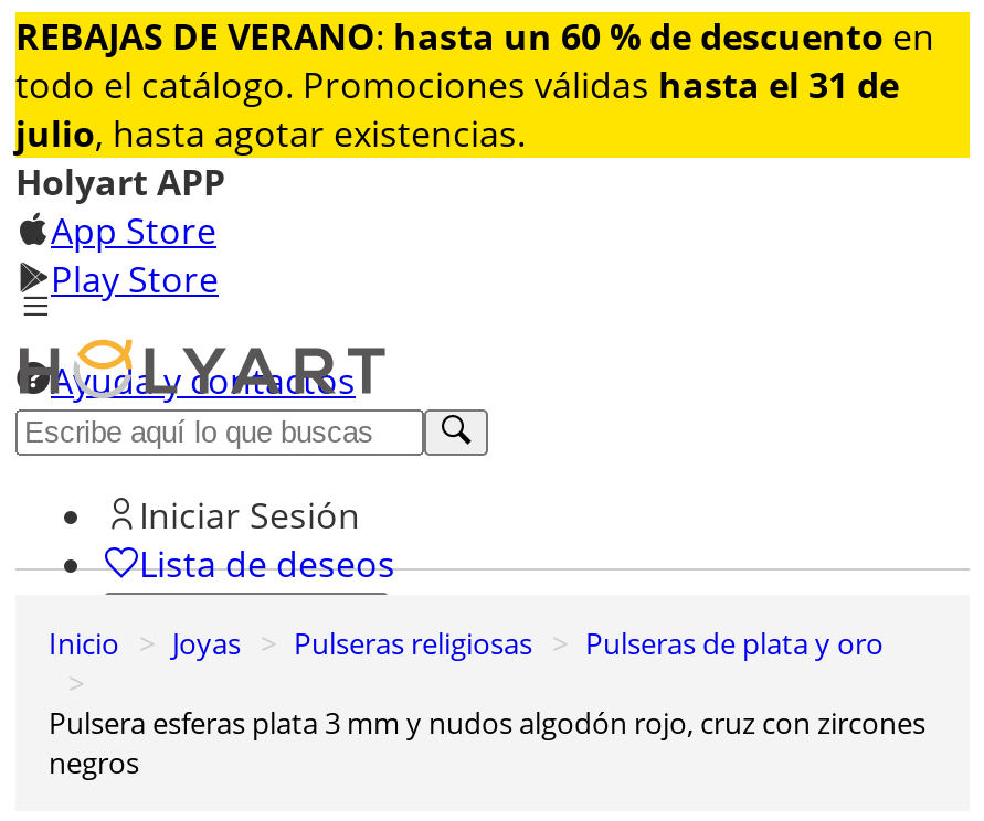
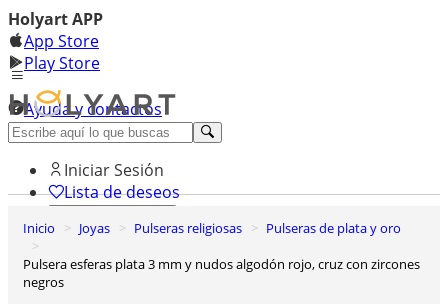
[15,10,972,160] [image] | REBAJAS DE VERANO: hasta un 60 % de descuento en | todo el catálogo. Promociones válidas hasta el 31 de | julio, hasta agotar existencias. -> none

